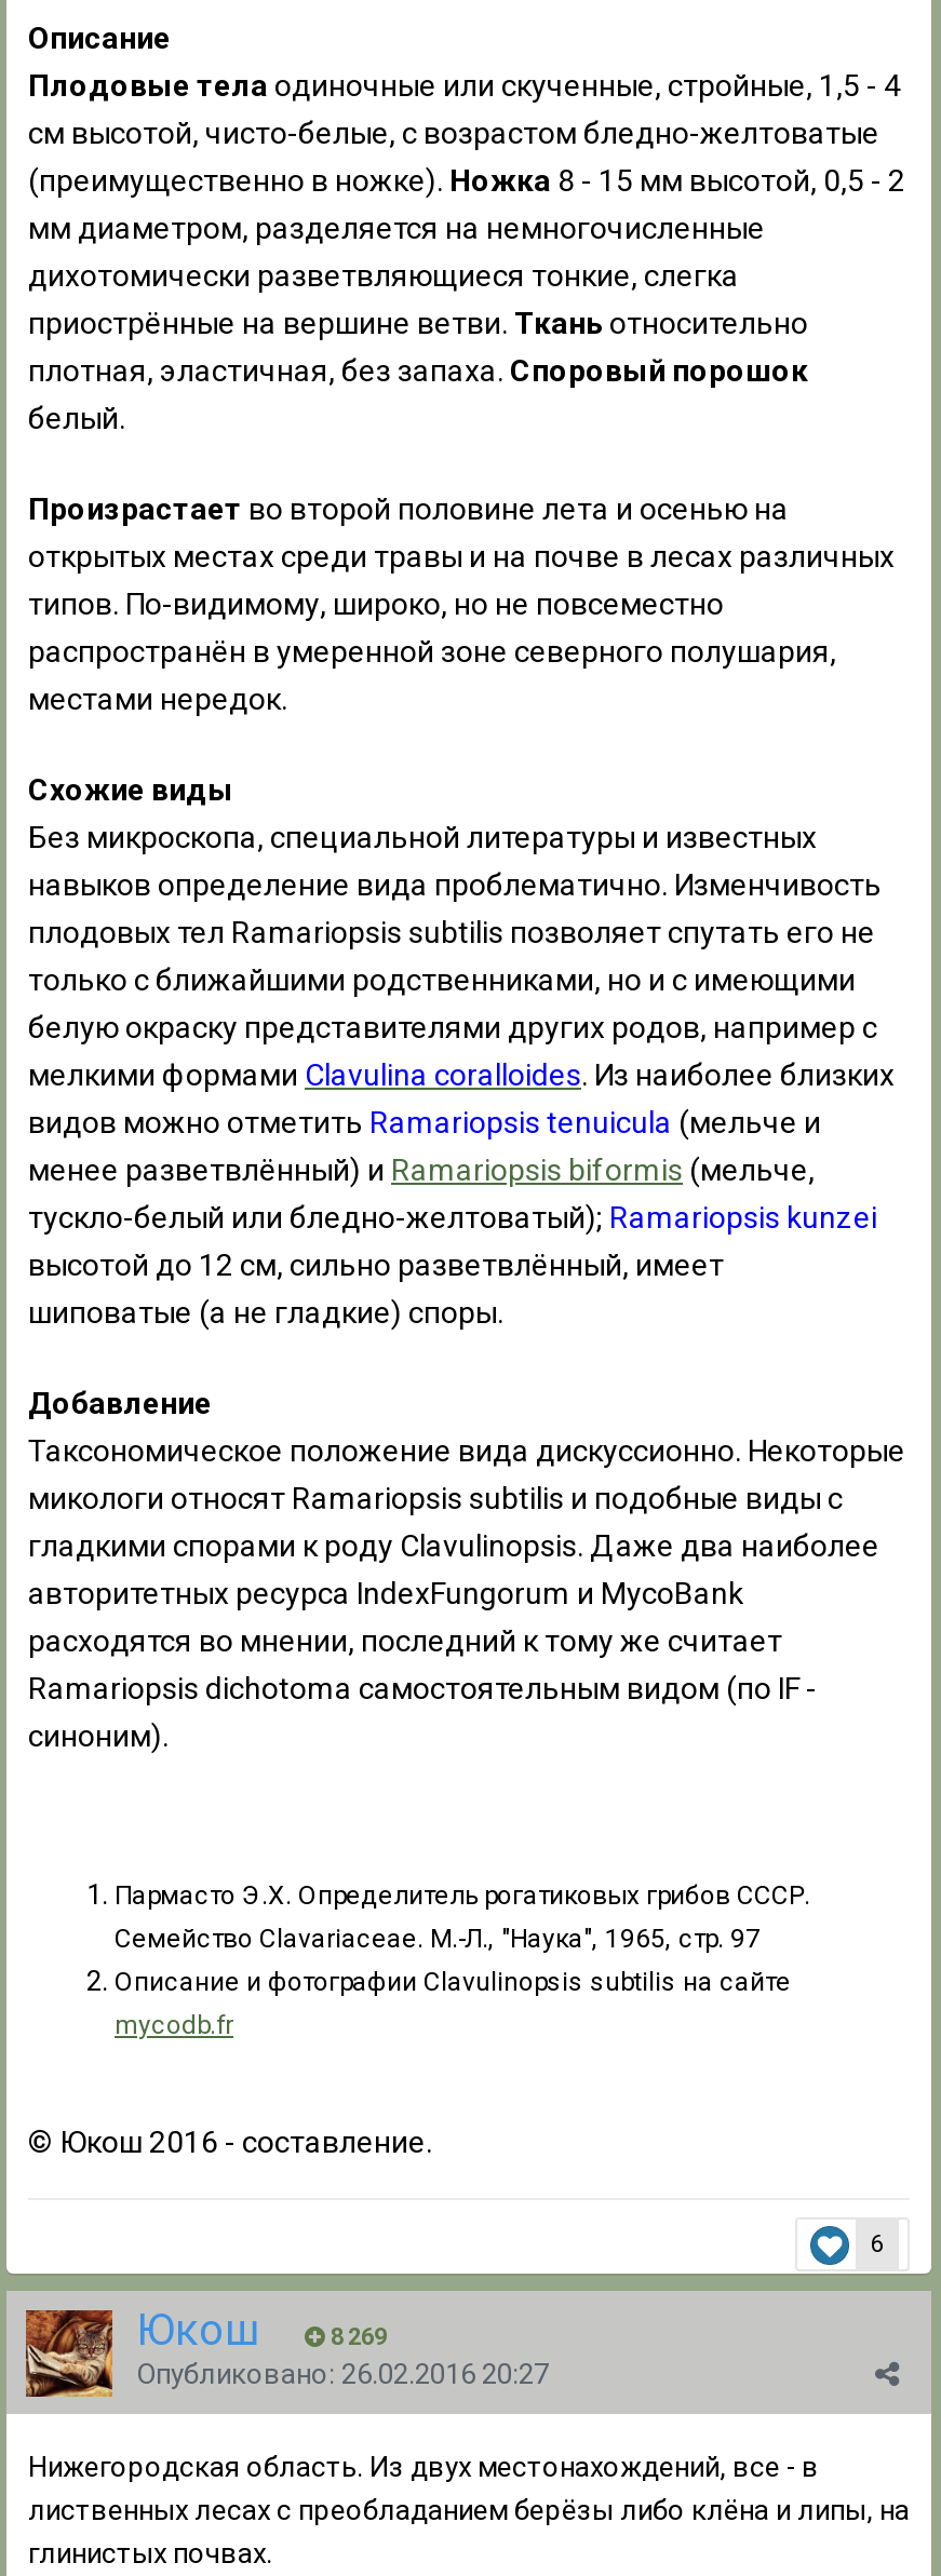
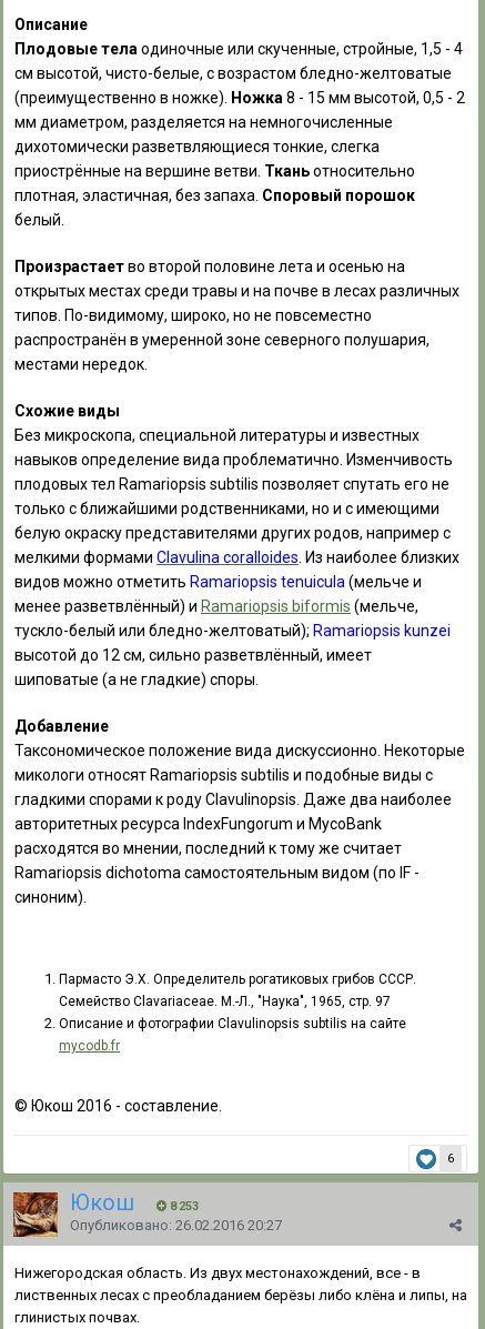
[324,2323,387,2351] 8 269 -> [166,1199,199,1213] 8 253

